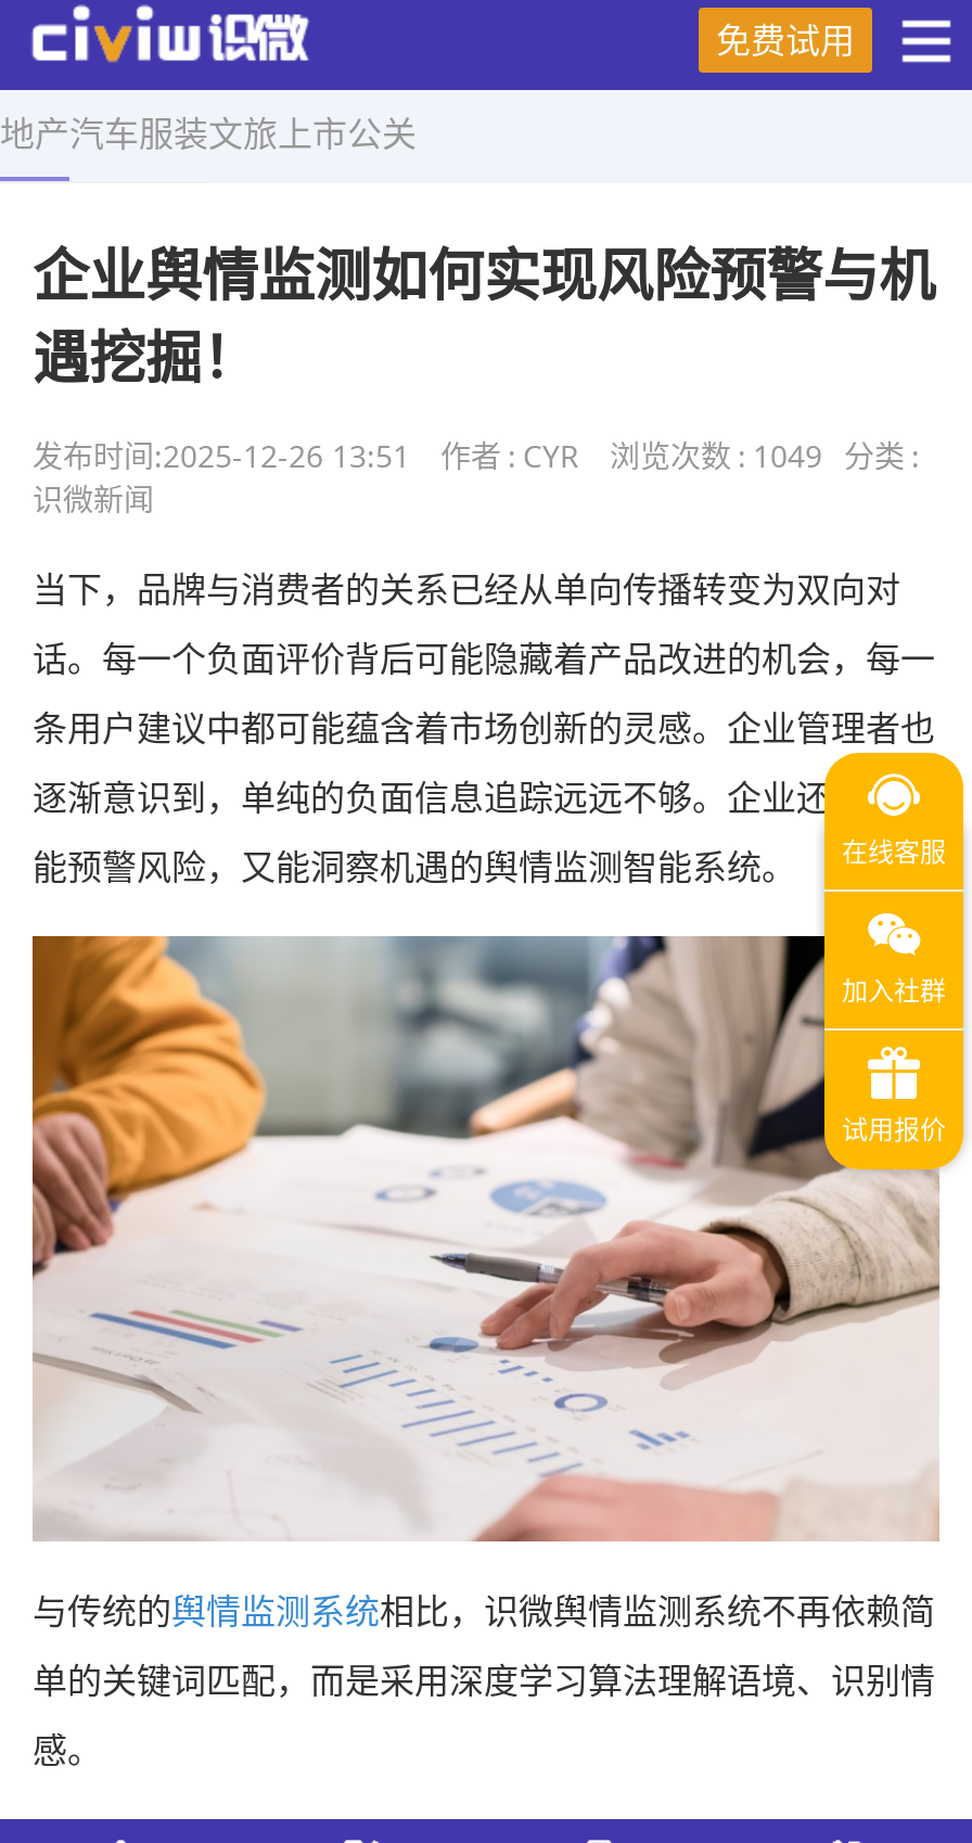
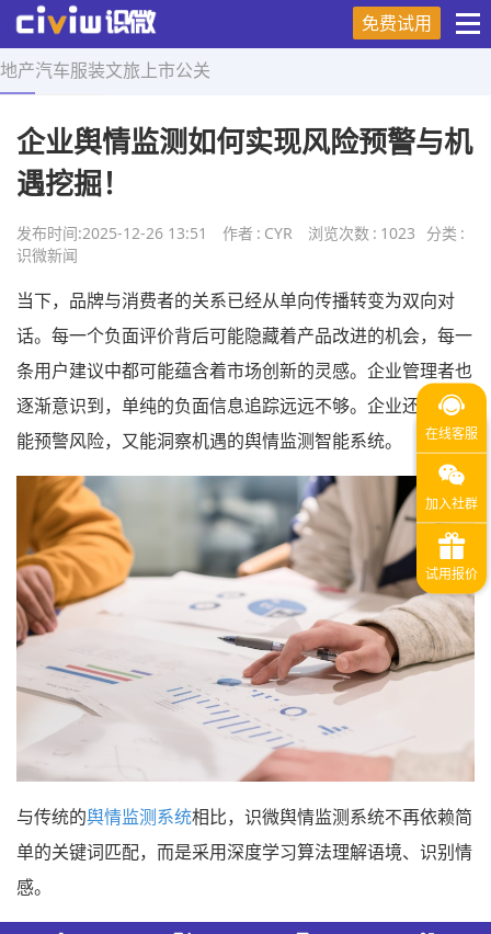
[610,436,920,477] 浏览次数 : 1049 分类 : -> [308,223,465,244] 浏览次数 : 1023 分类 :

